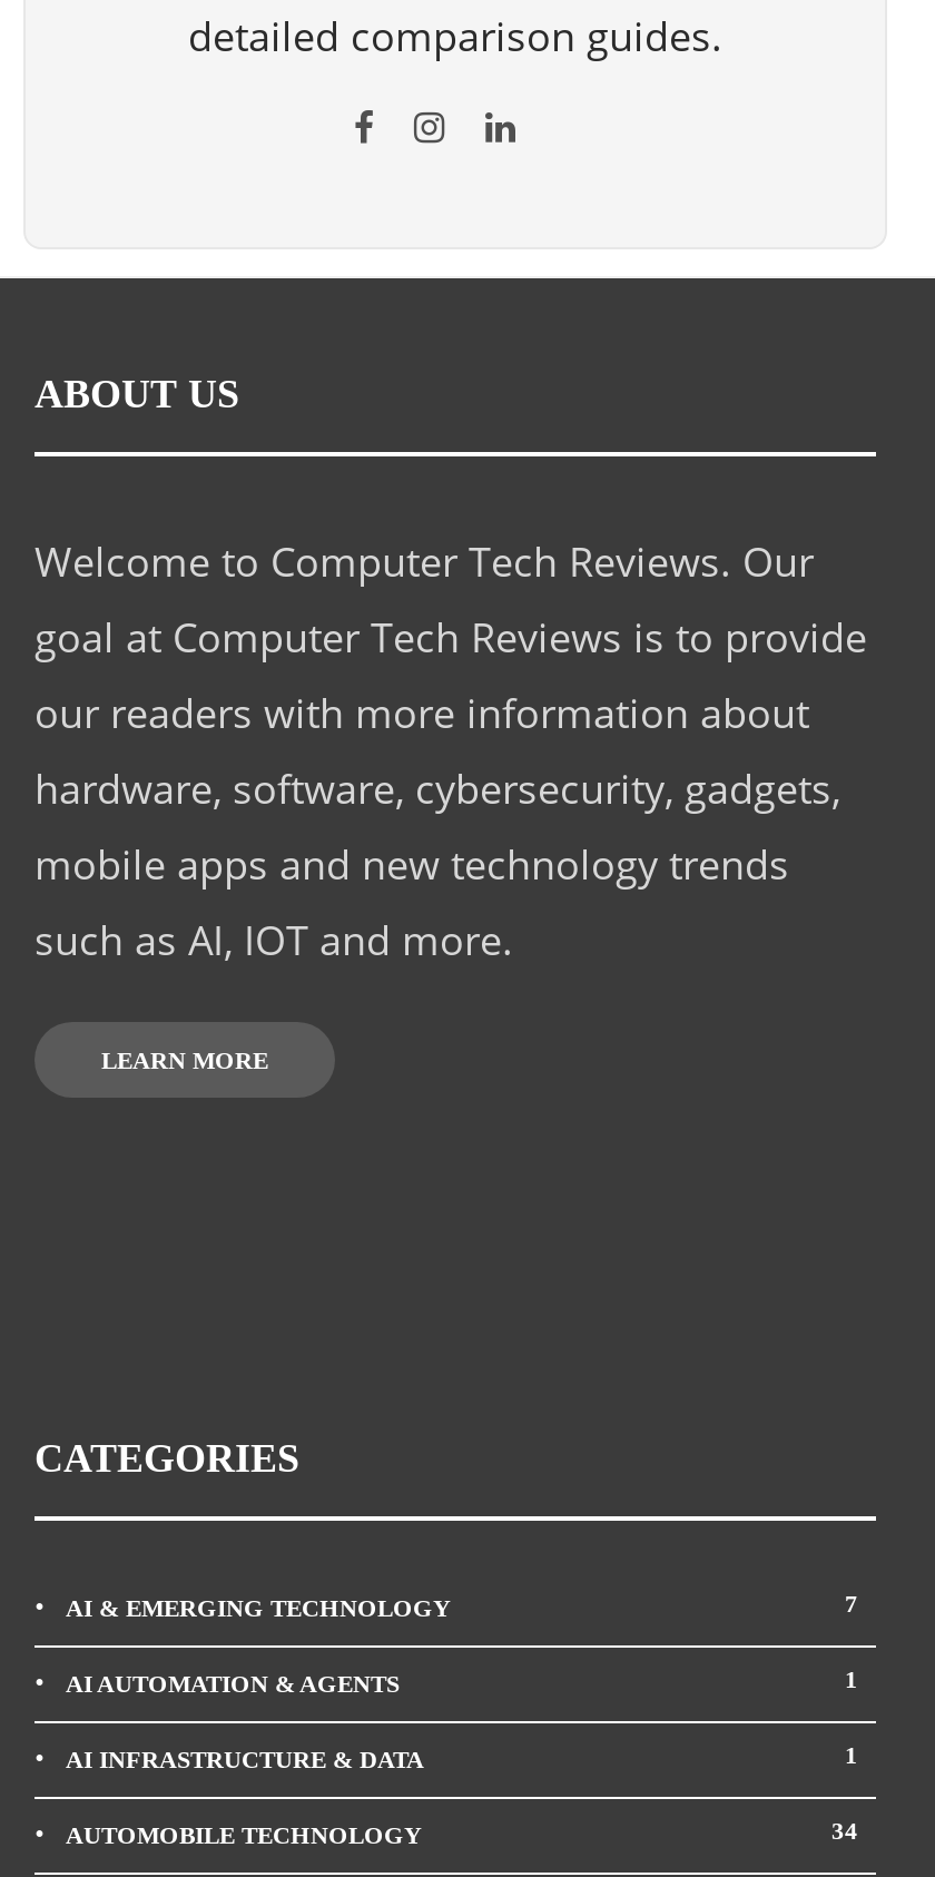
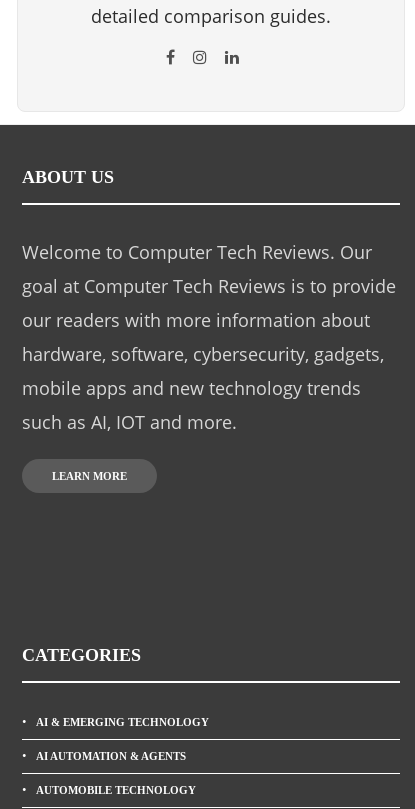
[845,1590,858,1616] 7 -> none
[66,1665,858,1772] 1 | AI INFRASTRUCTURE & DATA | 1 -> none
[831,1817,858,1844] 34 -> none

